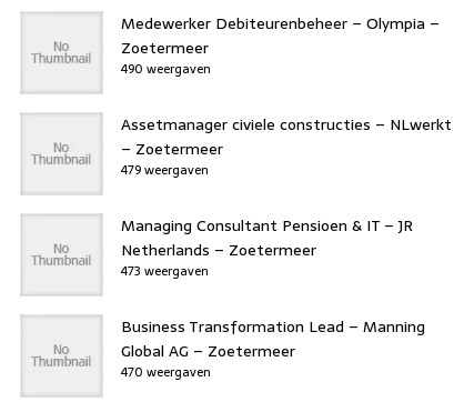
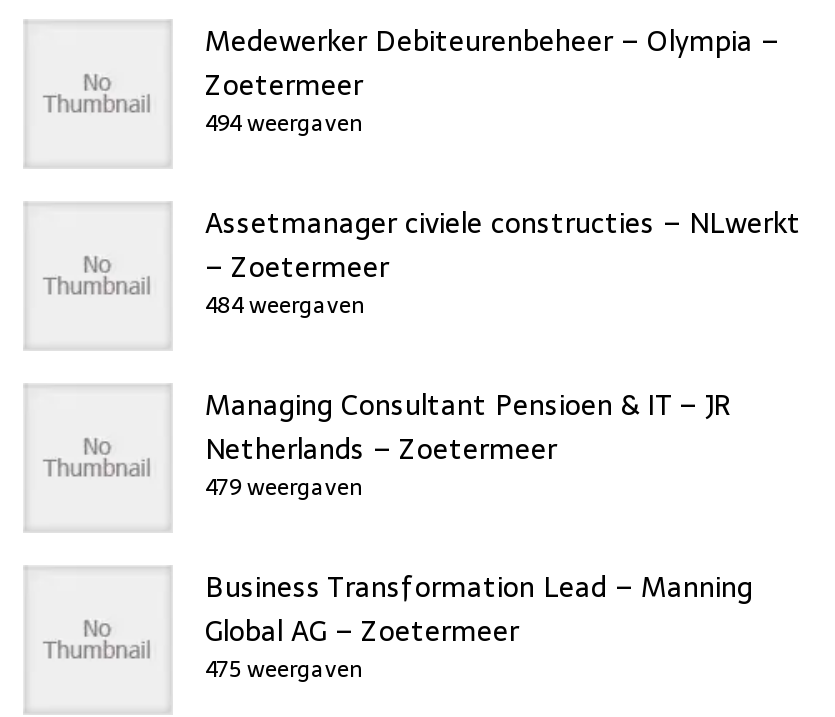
[121,59,211,79] 490 weergaven -> [205,105,363,141] 494 weergaven
[121,160,209,180] 479 weergaven -> [205,287,365,323] 484 weergaven
[121,261,209,281] 473 weergaven -> [205,469,363,505] 479 weergaven
[121,362,211,382] 470 weergaven -> [205,651,363,687] 475 weergaven

